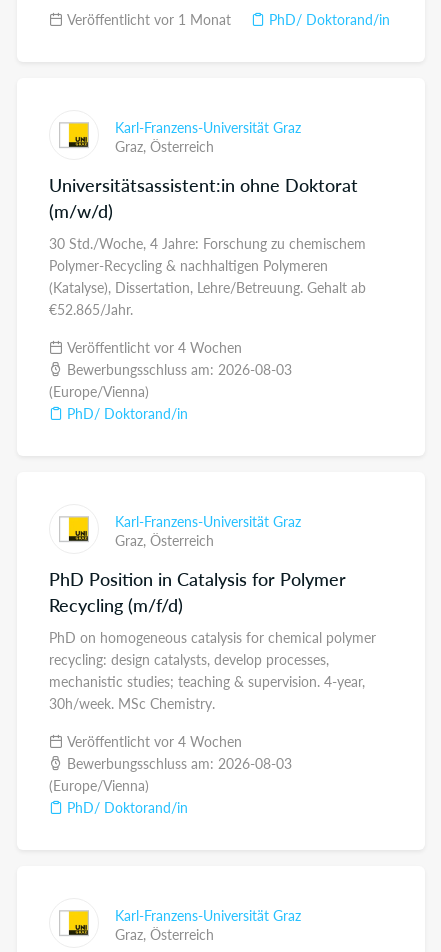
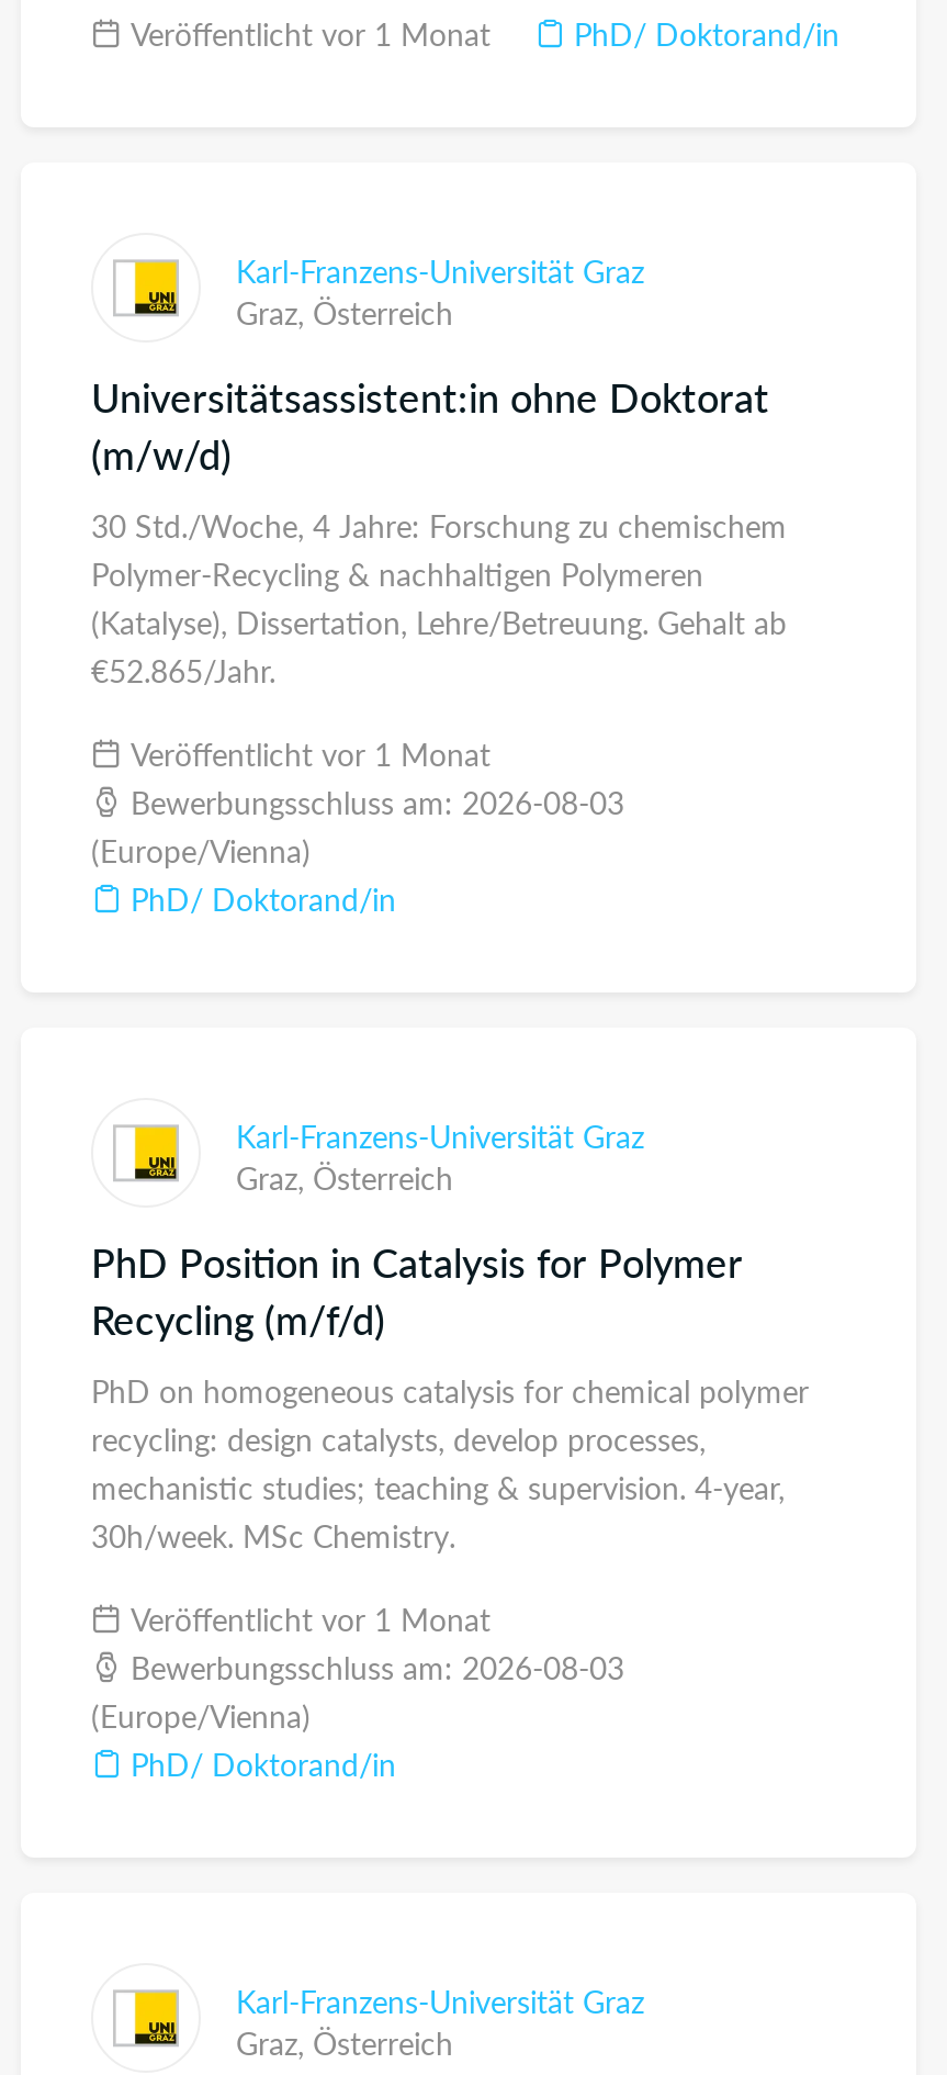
[63,337,242,357] Veröffentlicht vor 4 Wochen -> [122,731,491,775] Veröffentlicht vor 1 Monat
[63,731,242,751] Veröffentlicht vor 4 Wochen -> [122,1596,491,1640] Veröffentlicht vor 1 Monat

